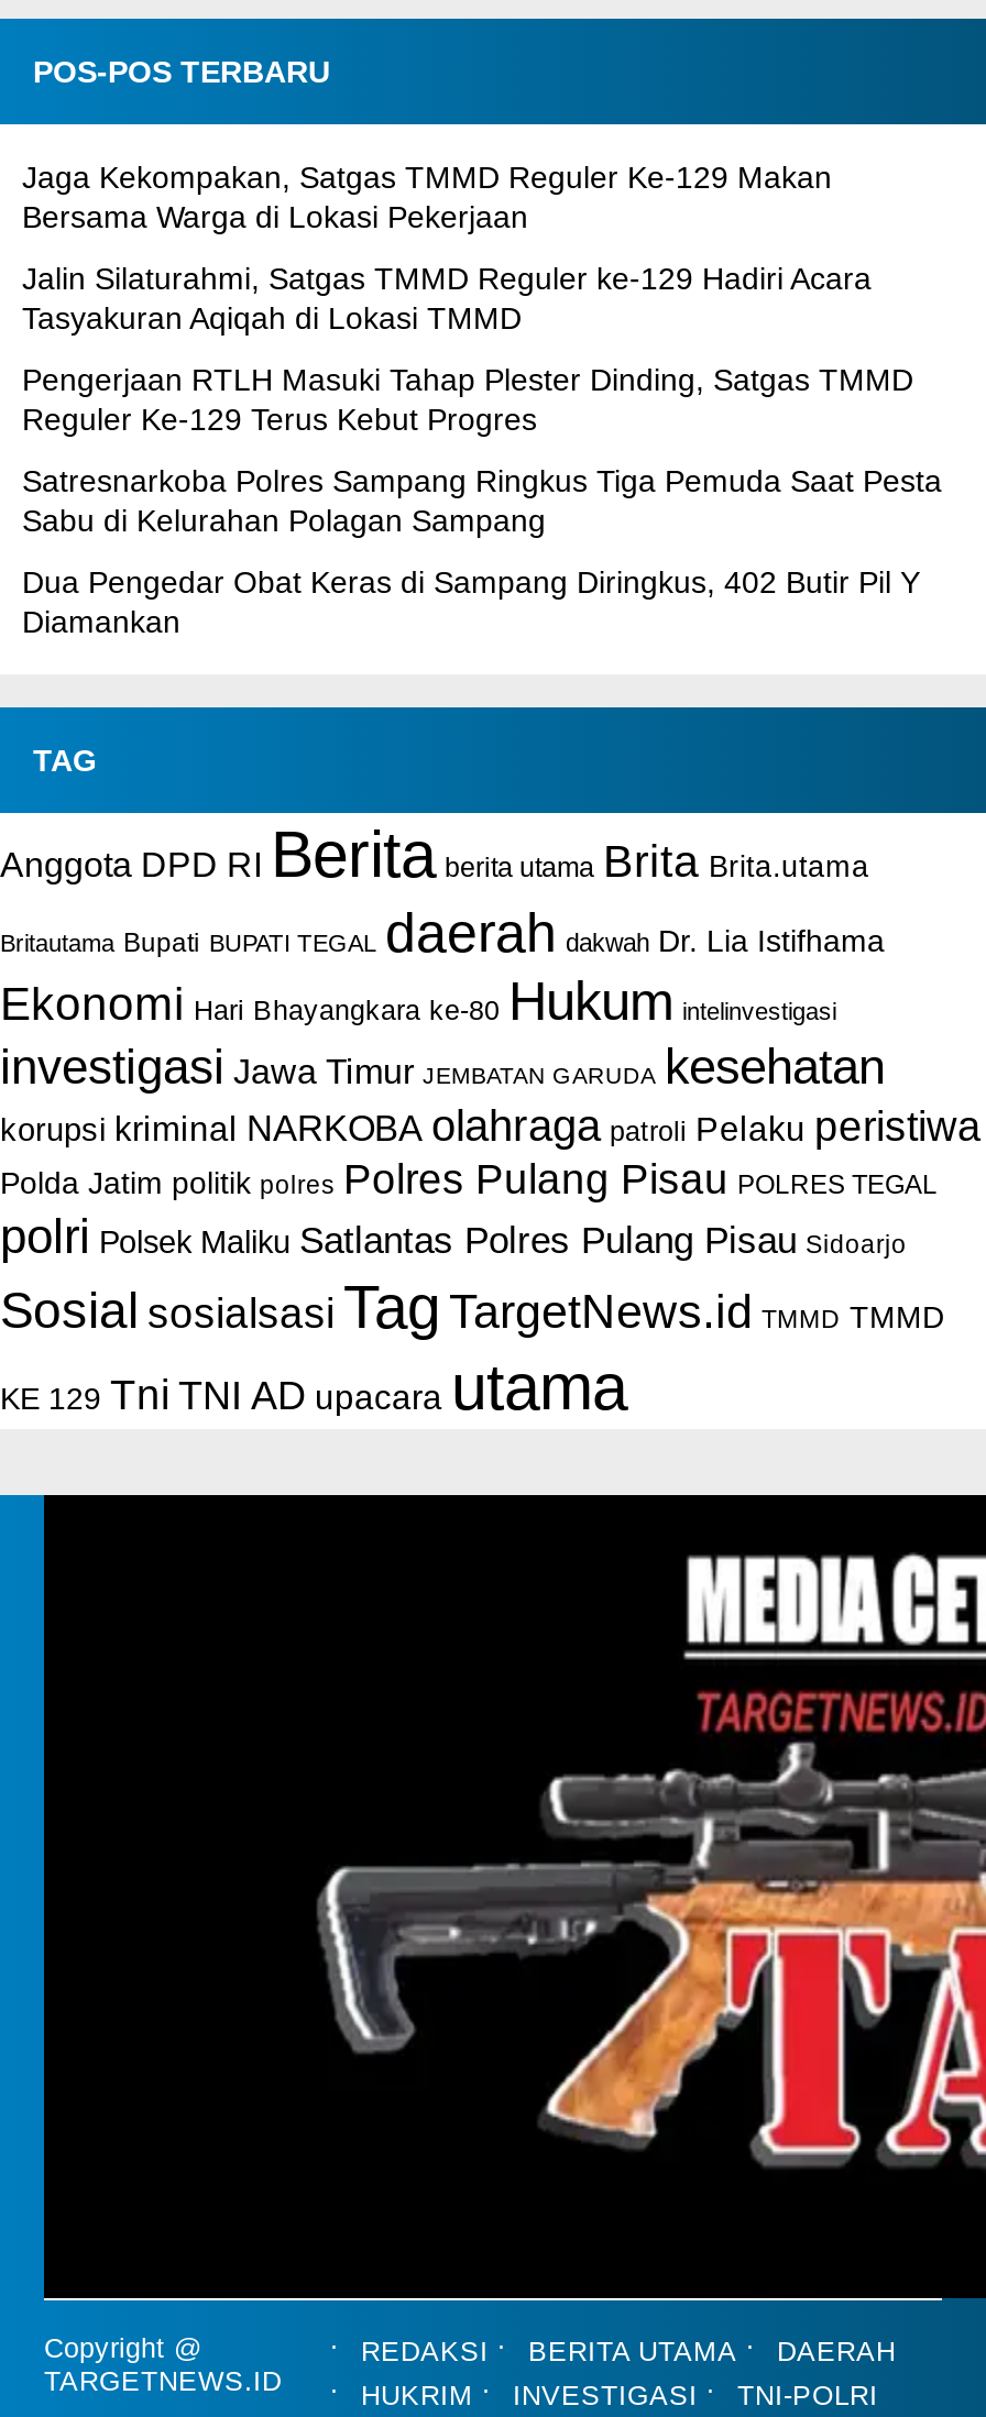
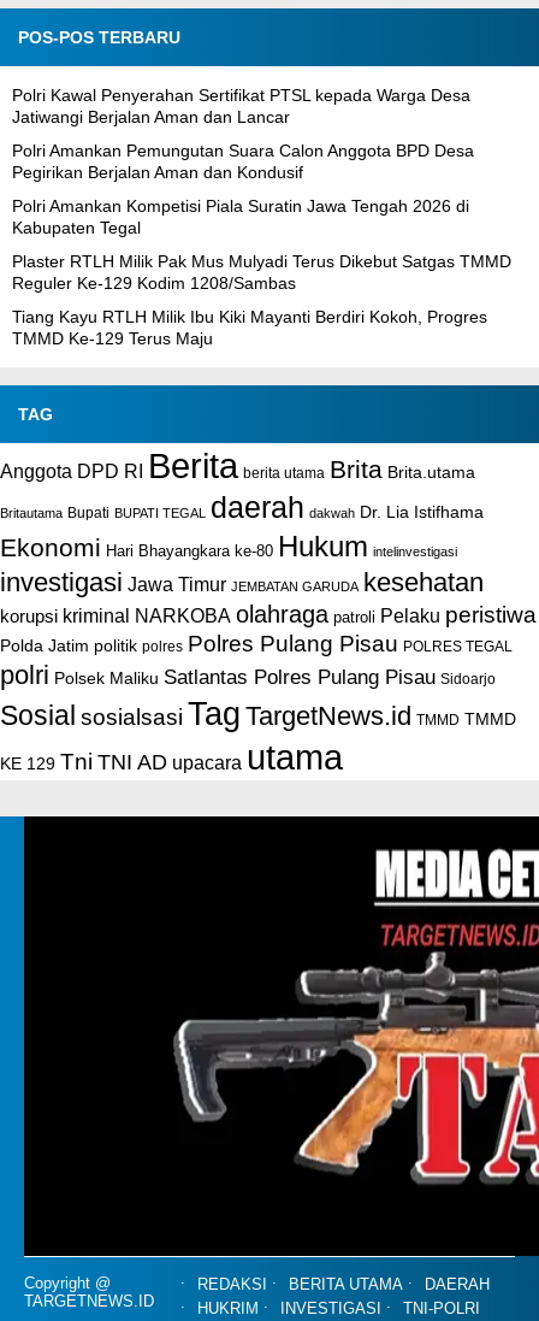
[22,158,832,233] Jaga Kekompakan, Satgas TMMD Reguler Ke-129 Makan | Bersama Warga di Lokasi Pekerjaan -> [12,85,470,126] Polri Kawal Penyerahan Sertifikat PTSL kepada Warga Desa | Jatiwangi Berjalan Aman dan Lancar
[22,260,872,334] Jalin Silaturahmi, Satgas TMMD Reguler ke-129 Hadiri Acara | Tasyakuran Aqiqah di Lokasi TMMD -> [12,140,474,181] Polri Amankan Pemungutan Suara Calon Anggota BPD Desa | Pegirikan Berjalan Aman dan Kondusif
[22,361,913,436] Pengerjaan RTLH Masuki Tahap Plester Dinding, Satgas TMMD | Reguler Ke-129 Terus Kebut Progres -> [12,196,469,237] Polri Amankan Kompetisi Piala Suratin Jawa Tengah 2026 di | Kabupaten Tegal
[22,462,942,537] Satresnarkoba Polres Sampang Ringkus Tiga Pemuda Saat Pesta | Sabu di Kelurahan Polagan Sampang -> [12,251,511,292] Plaster RTLH Milik Pak Mus Mulyadi Terus Dikebut Satgas TMMD | Reguler Ke-129 Kodim 1208/Sambas
[22,563,920,638] Dua Pengedar Obat Keras di Sampang Diringkus, 402 Butir Pil Y | Diamankan -> [12,306,487,347] Tiang Kayu RTLH Milik Ibu Kiki Mayanti Berdiri Kokoh, Progres | TMMD Ke-129 Terus Maju

